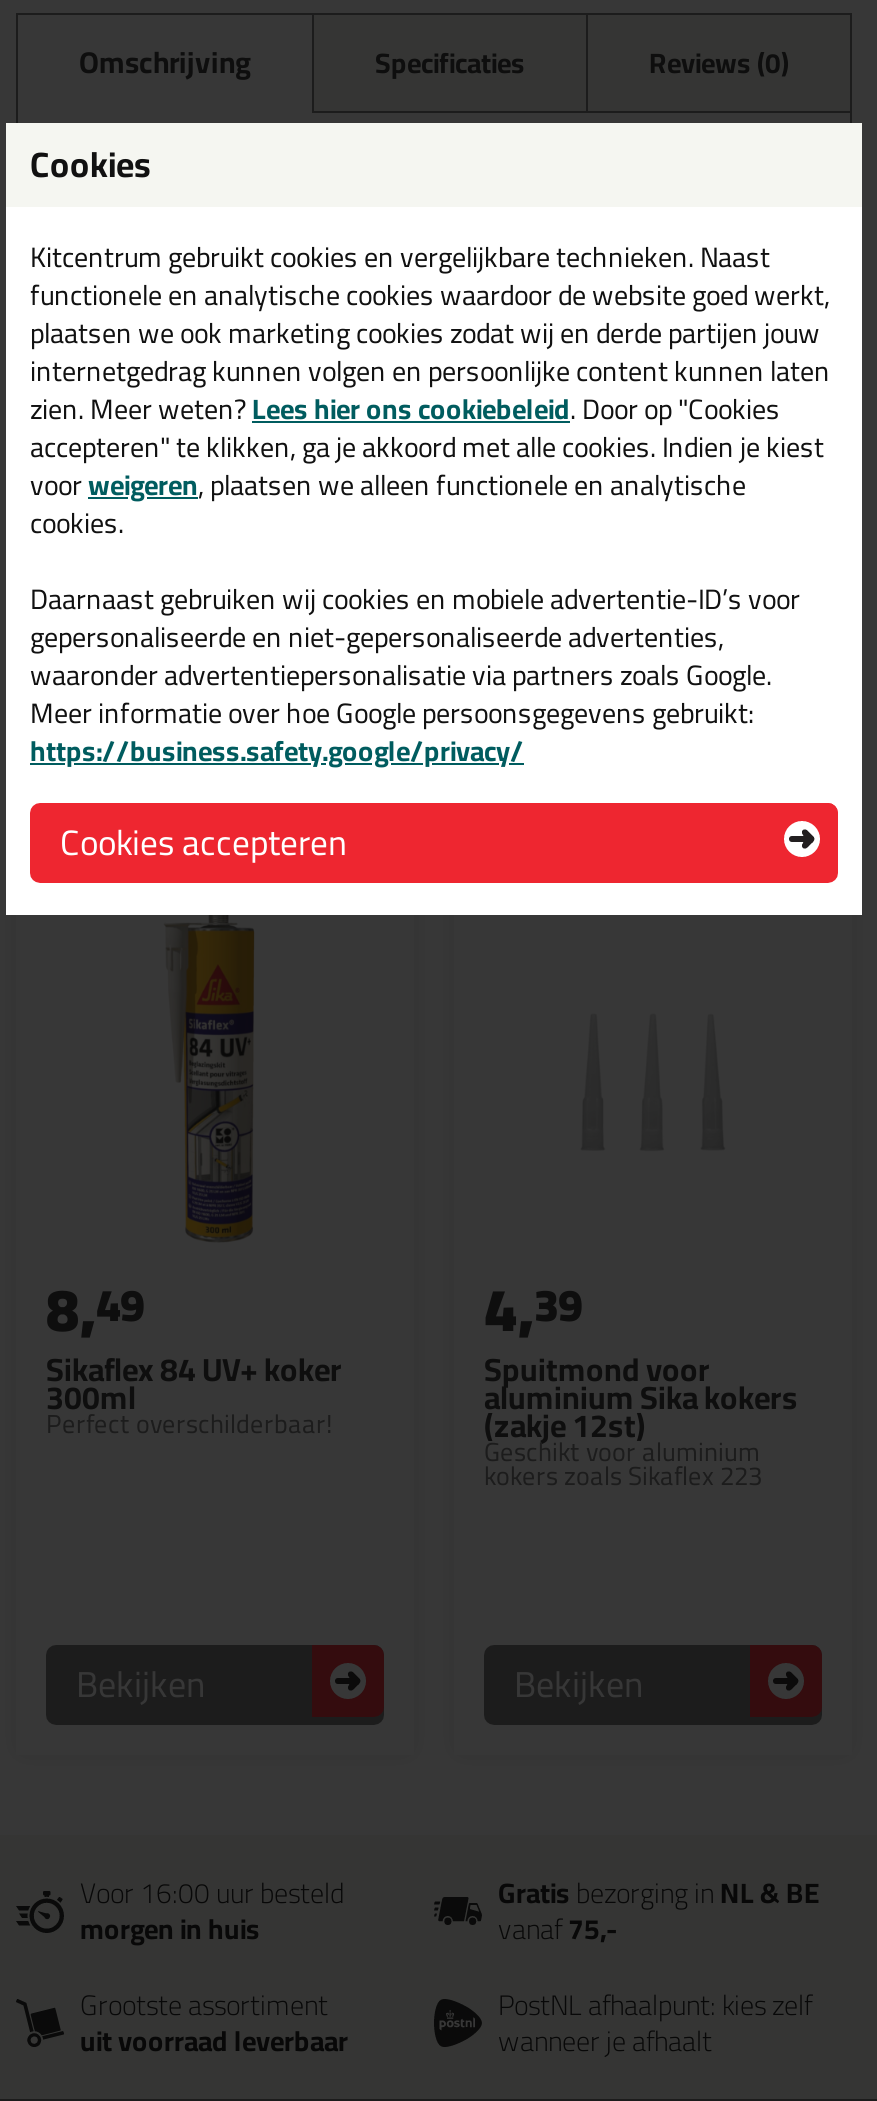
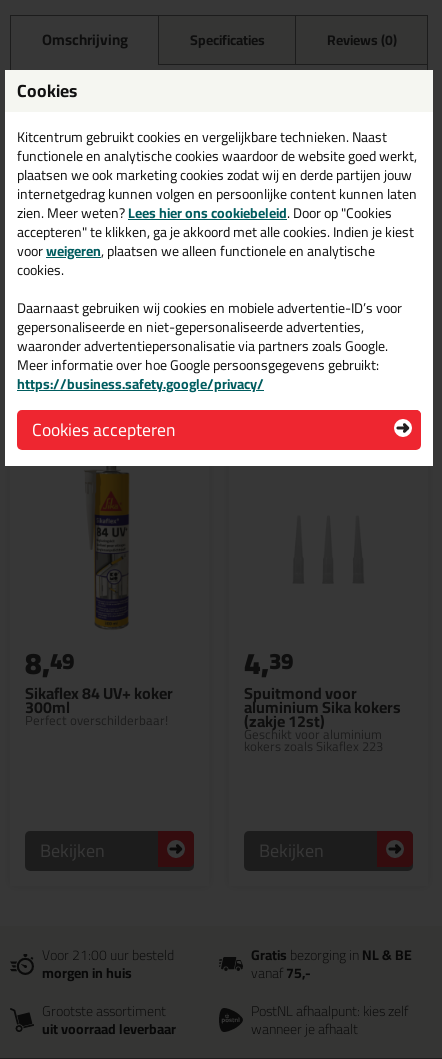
[80,1867,344,1919] Voor 16:00 uur besteld -> [42,942,174,968] Voor 21:00 uur besteld

